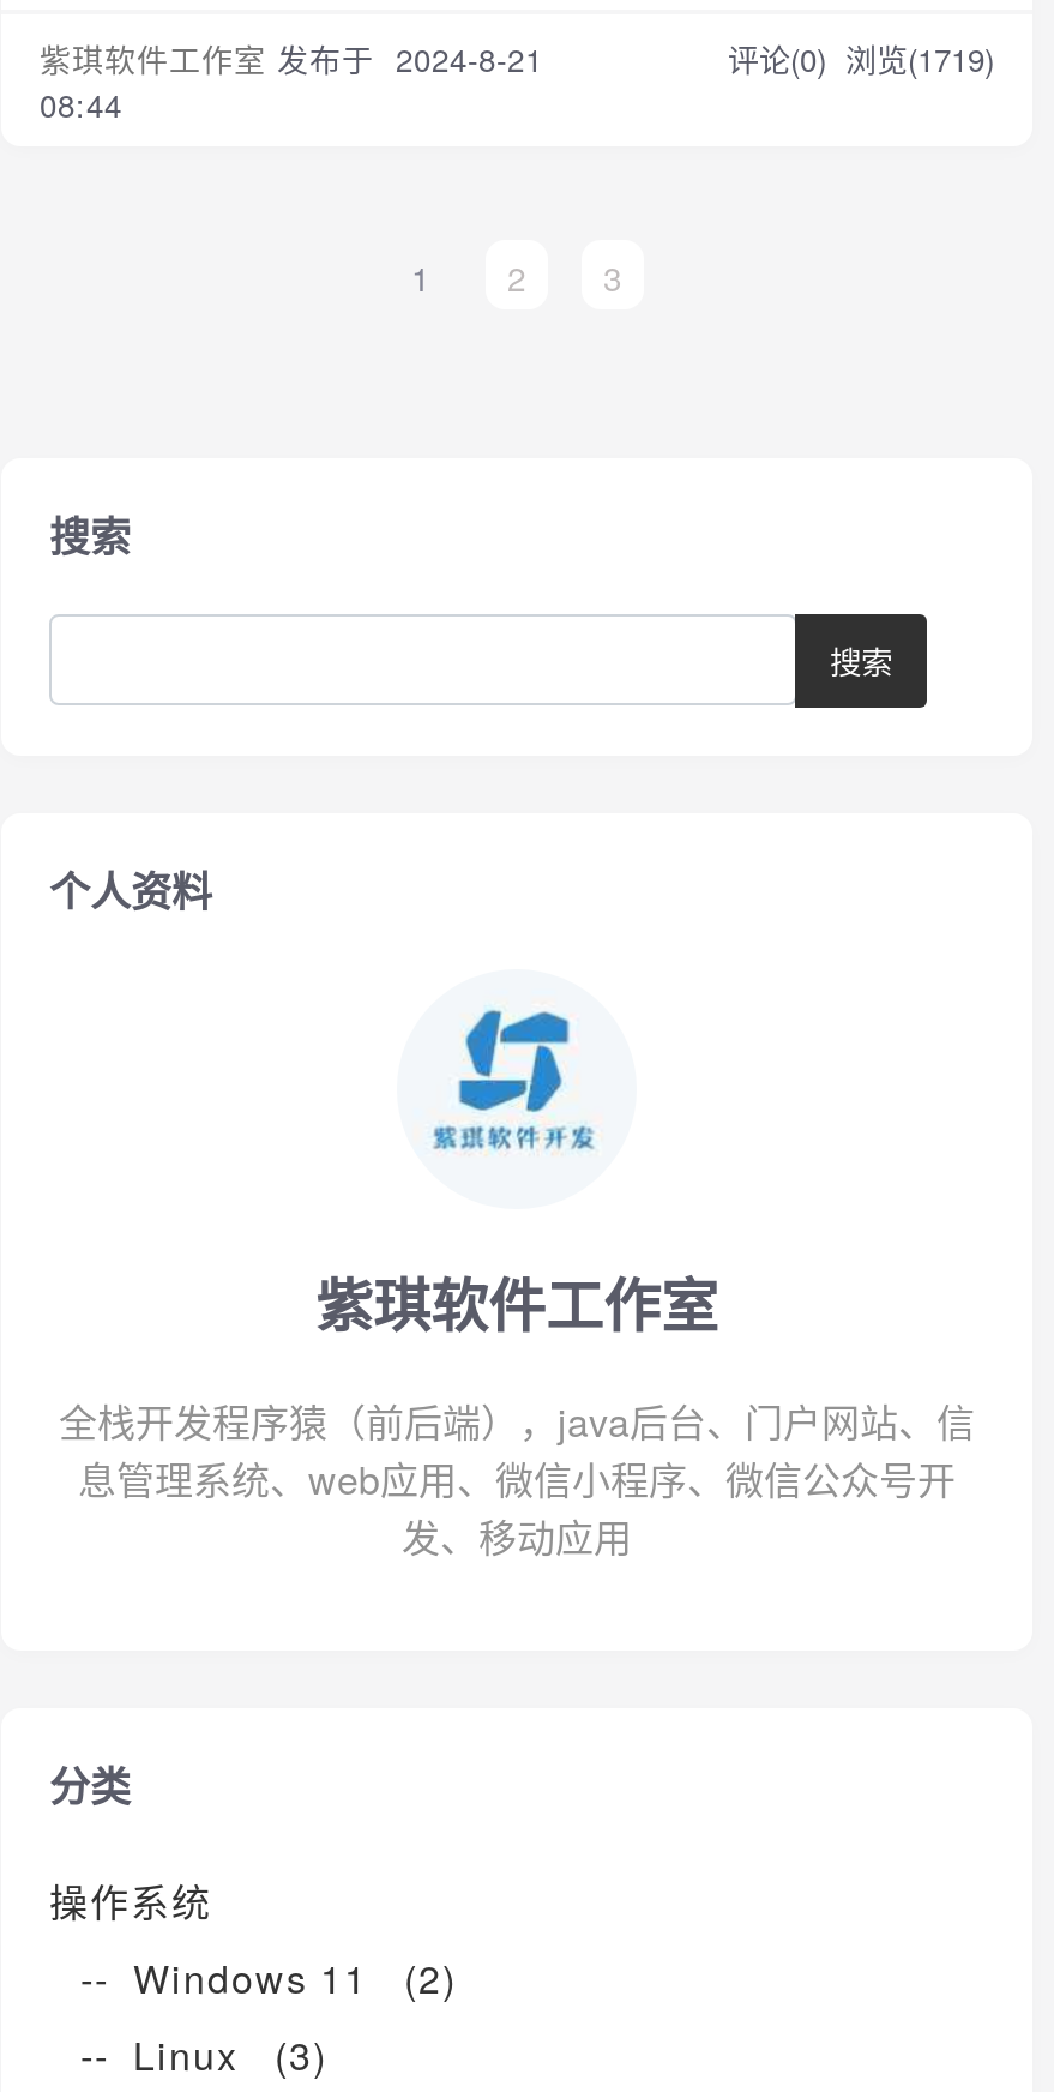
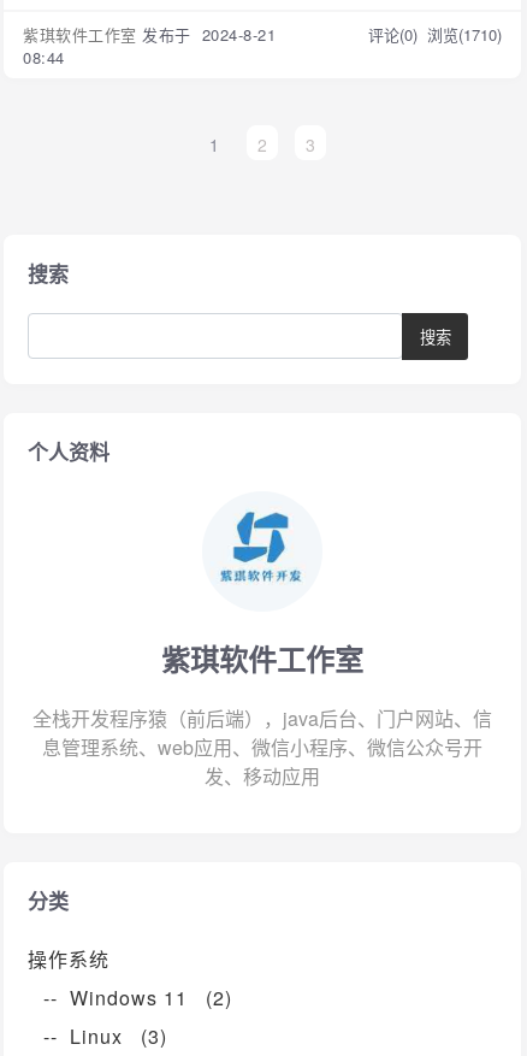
[728,35,994,81] 评论(0) 浏览(1719) -> [368,22,502,45] 评论(0) 浏览(1710)

